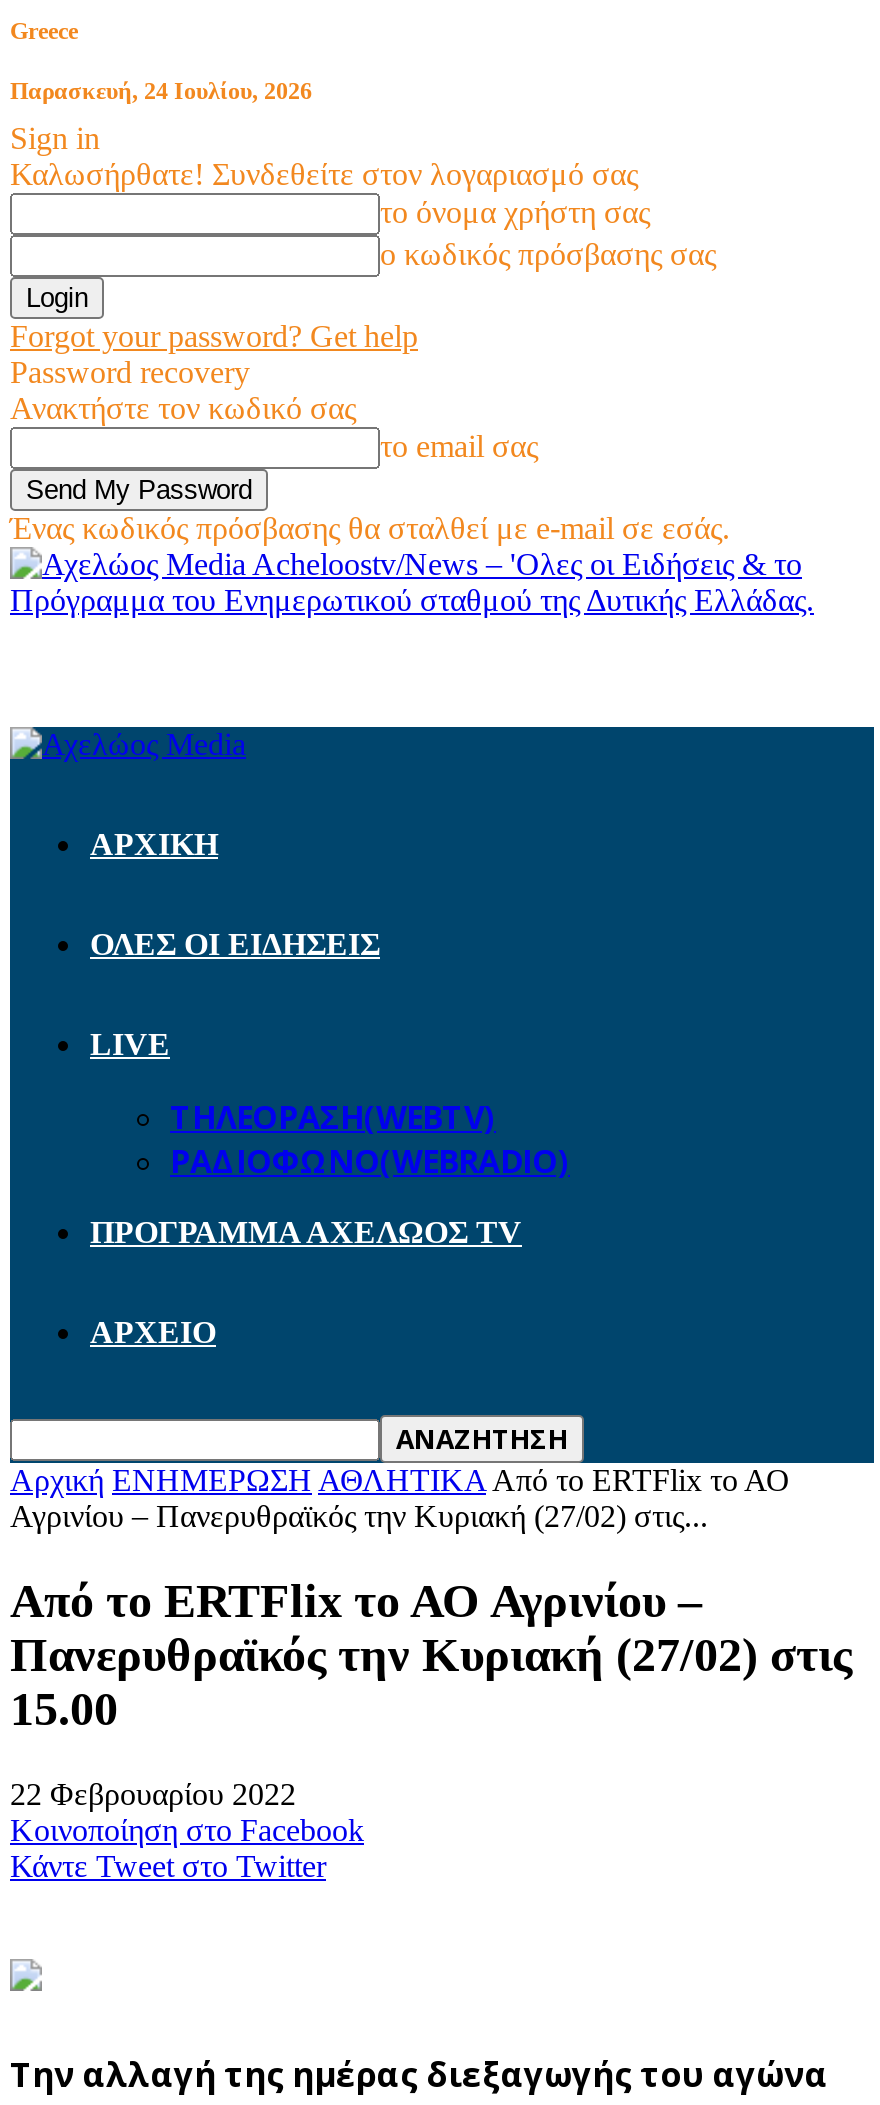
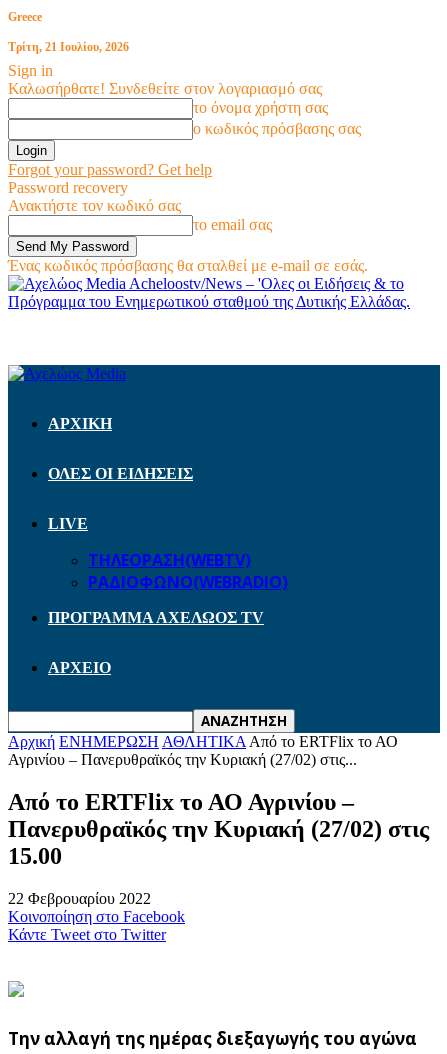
[10,77,312,105] Παρασκευή, 24 Ιουλίου, 2026 -> [8,40,129,54] Τρίτη, 21 Ιουλίου, 2026

